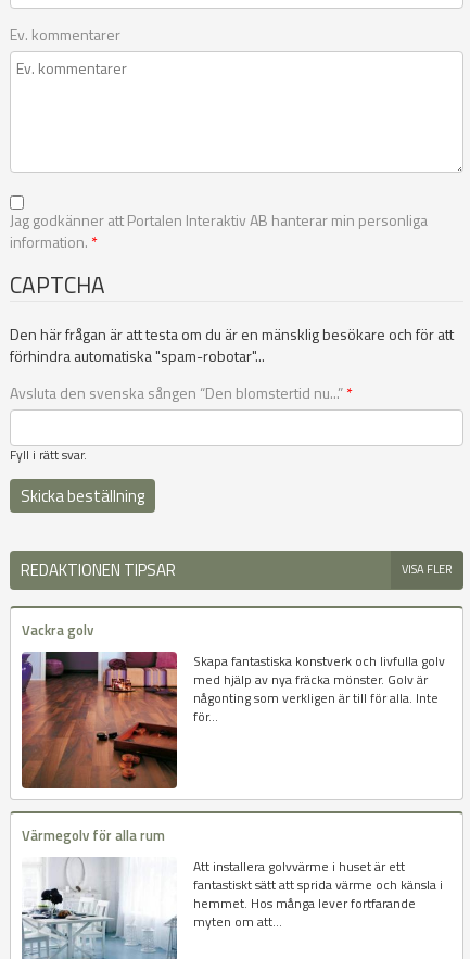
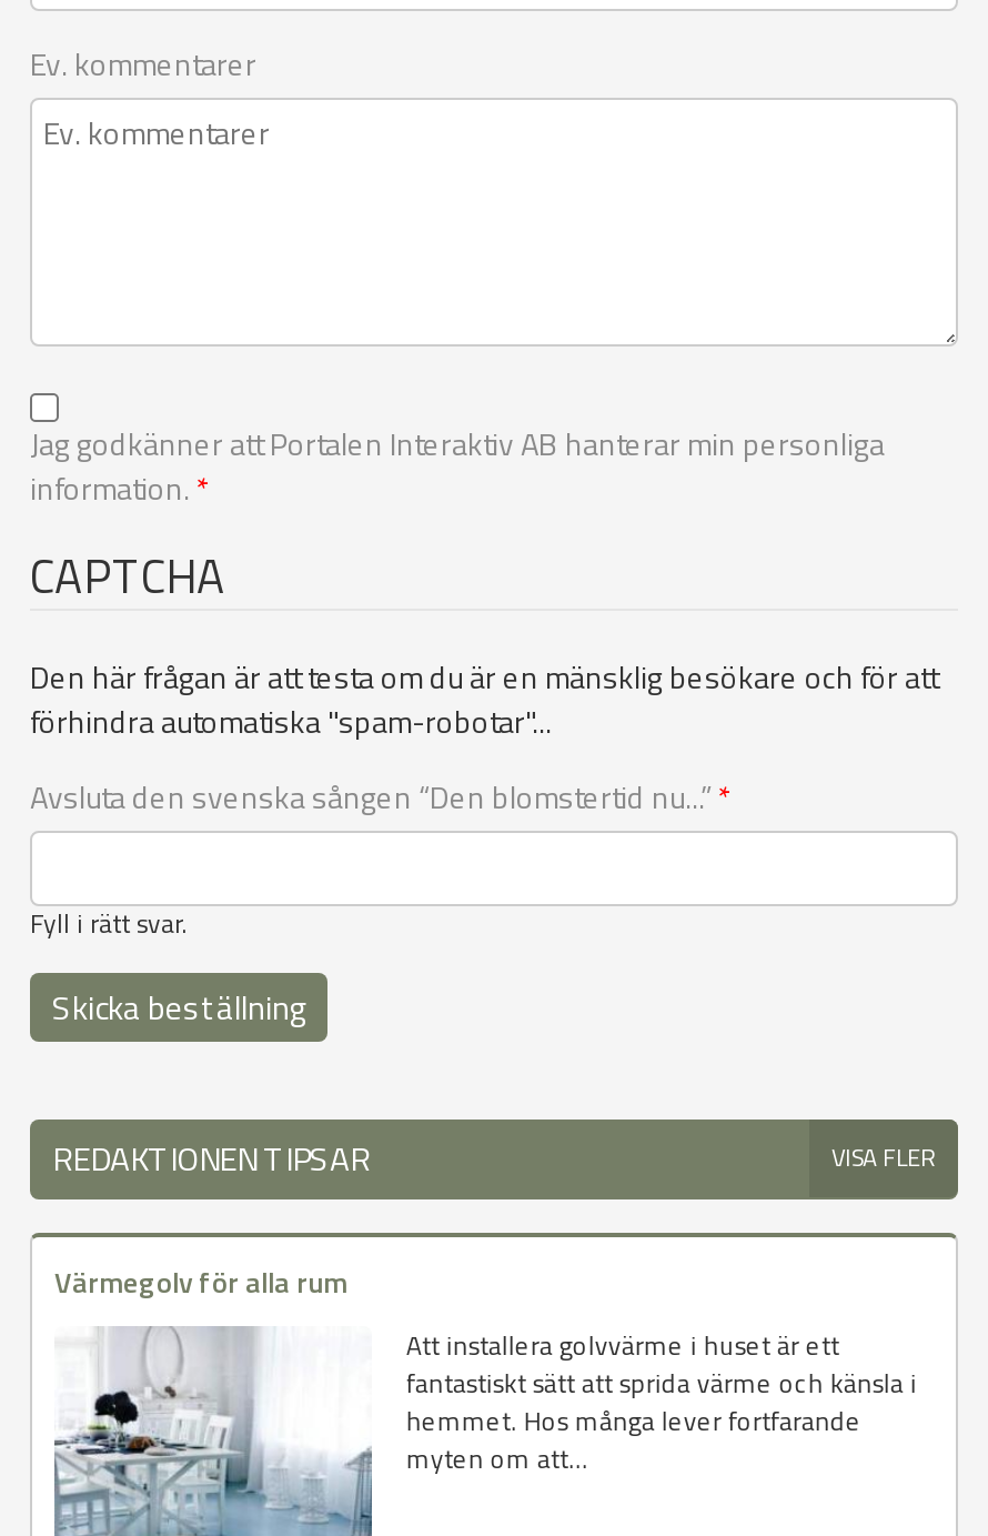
[21,619,445,795] [image] | Vackra golv | Skapa fantastiska konstverk och livfulla golv | med hjälp av nya fräcka mönster. Golv är | någonting som verkligen är till för alla. Inte | för... -> none

